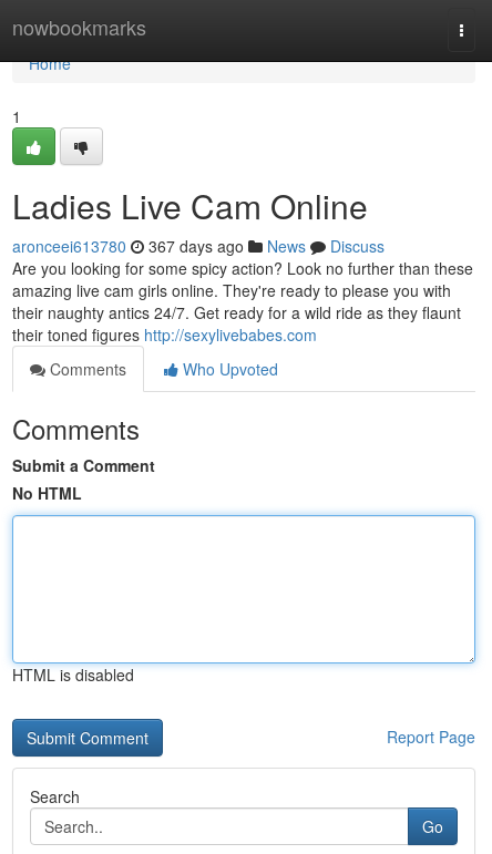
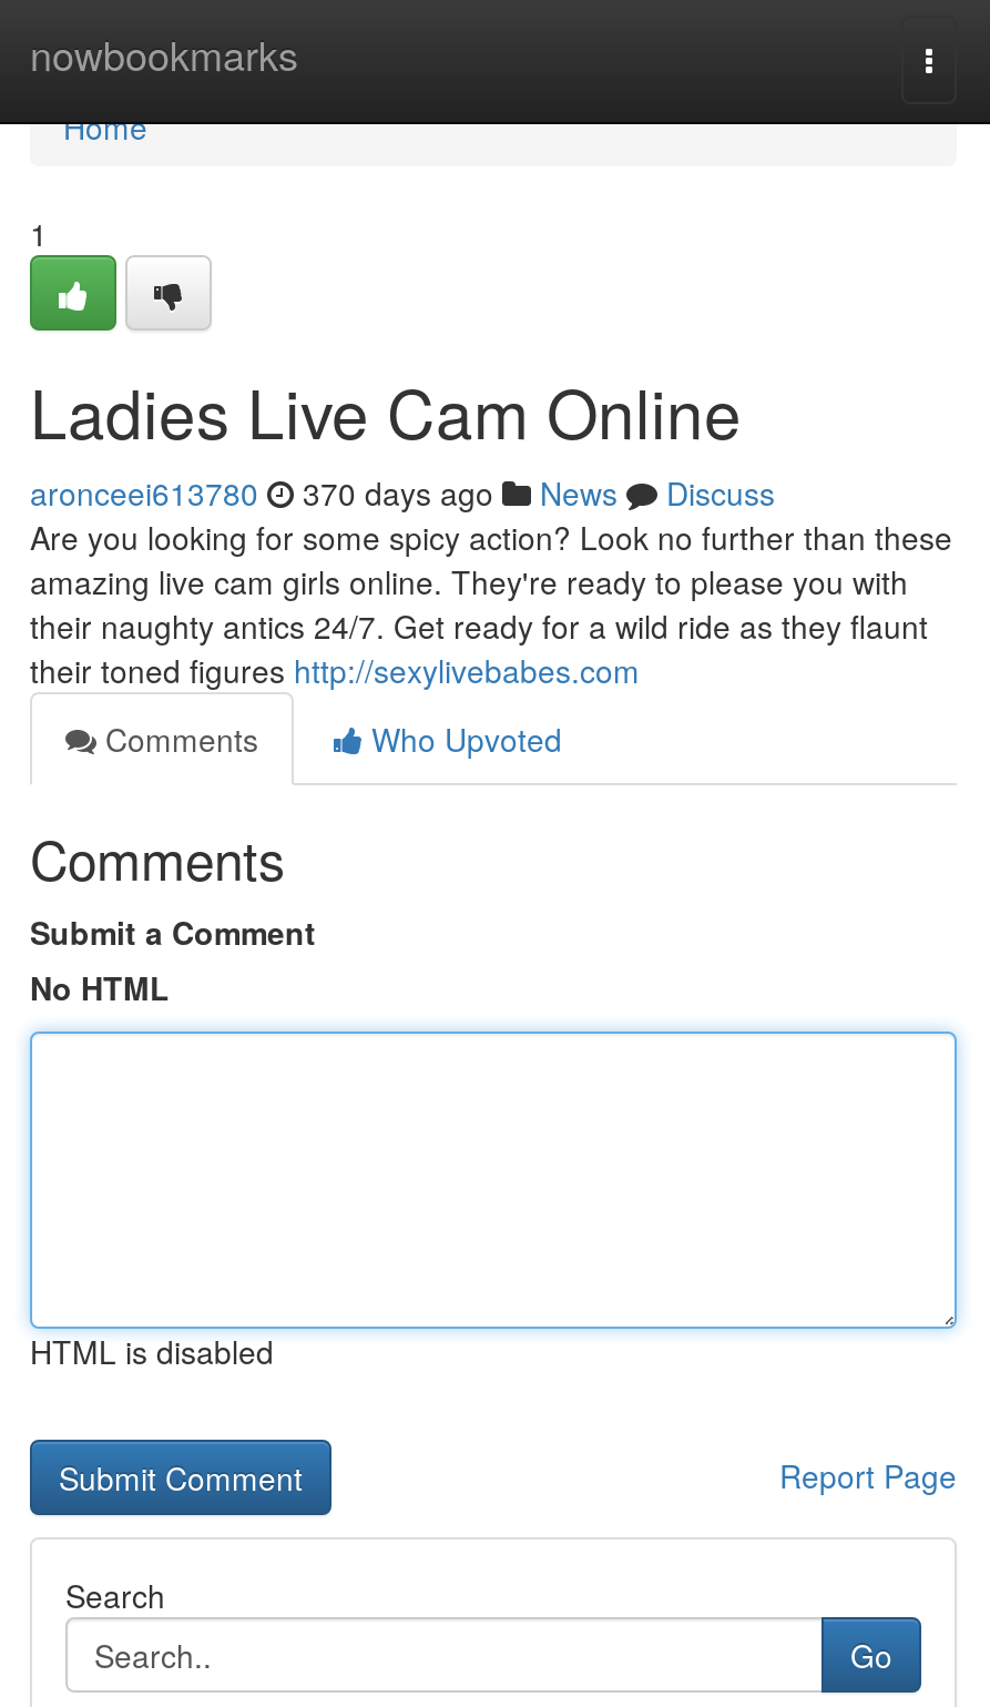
[12,235,385,257] aronceei613780 367 days ago News Discuss -> [30,470,775,515] aronceei613780 370 days ago News Discuss

